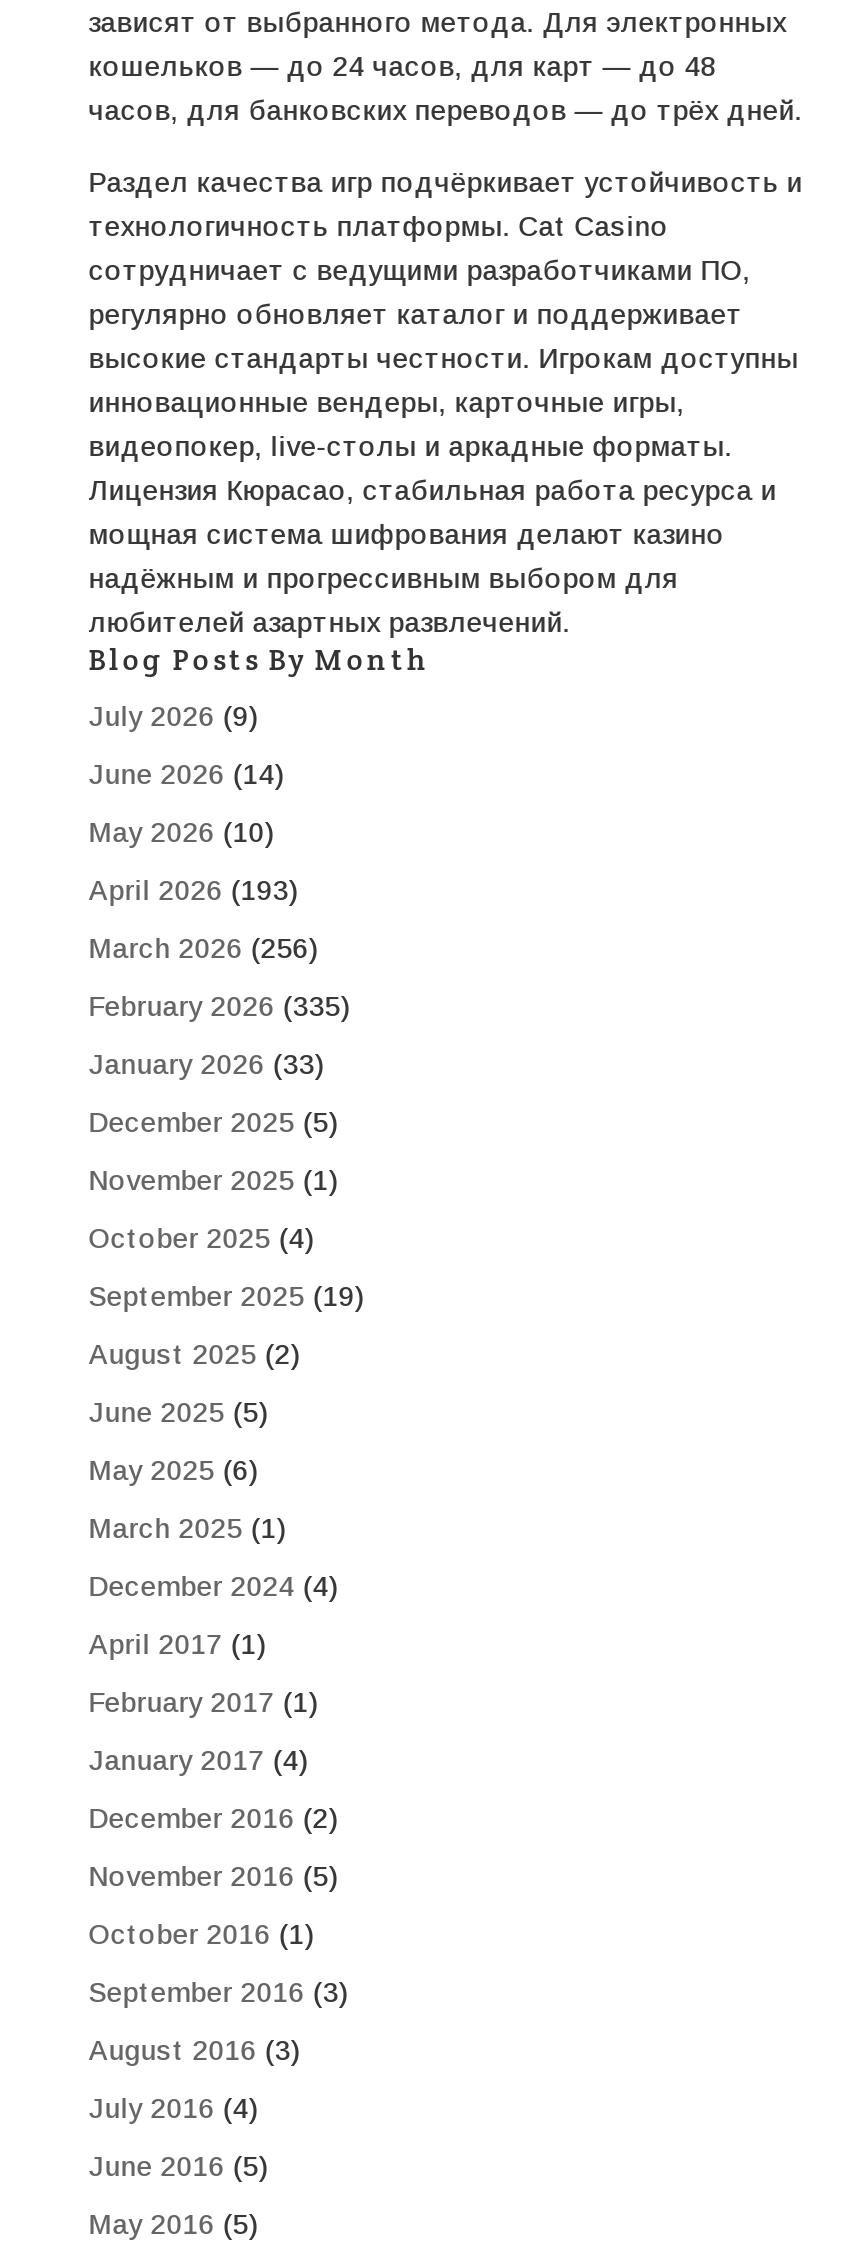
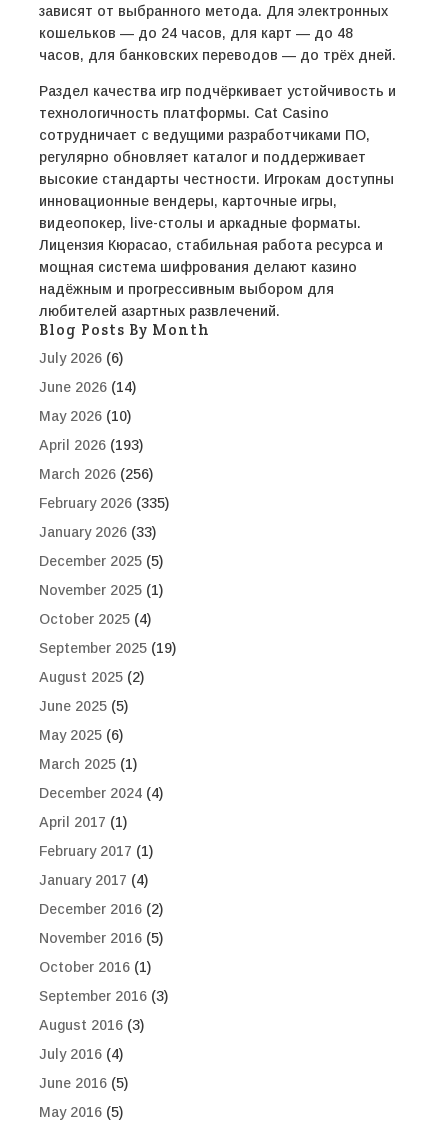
[89,700,257,732] July 2026 (9) -> [39,350,123,366] July 2026 (6)

